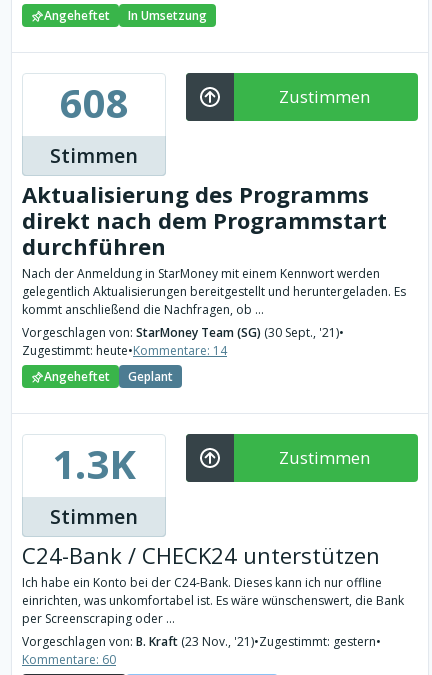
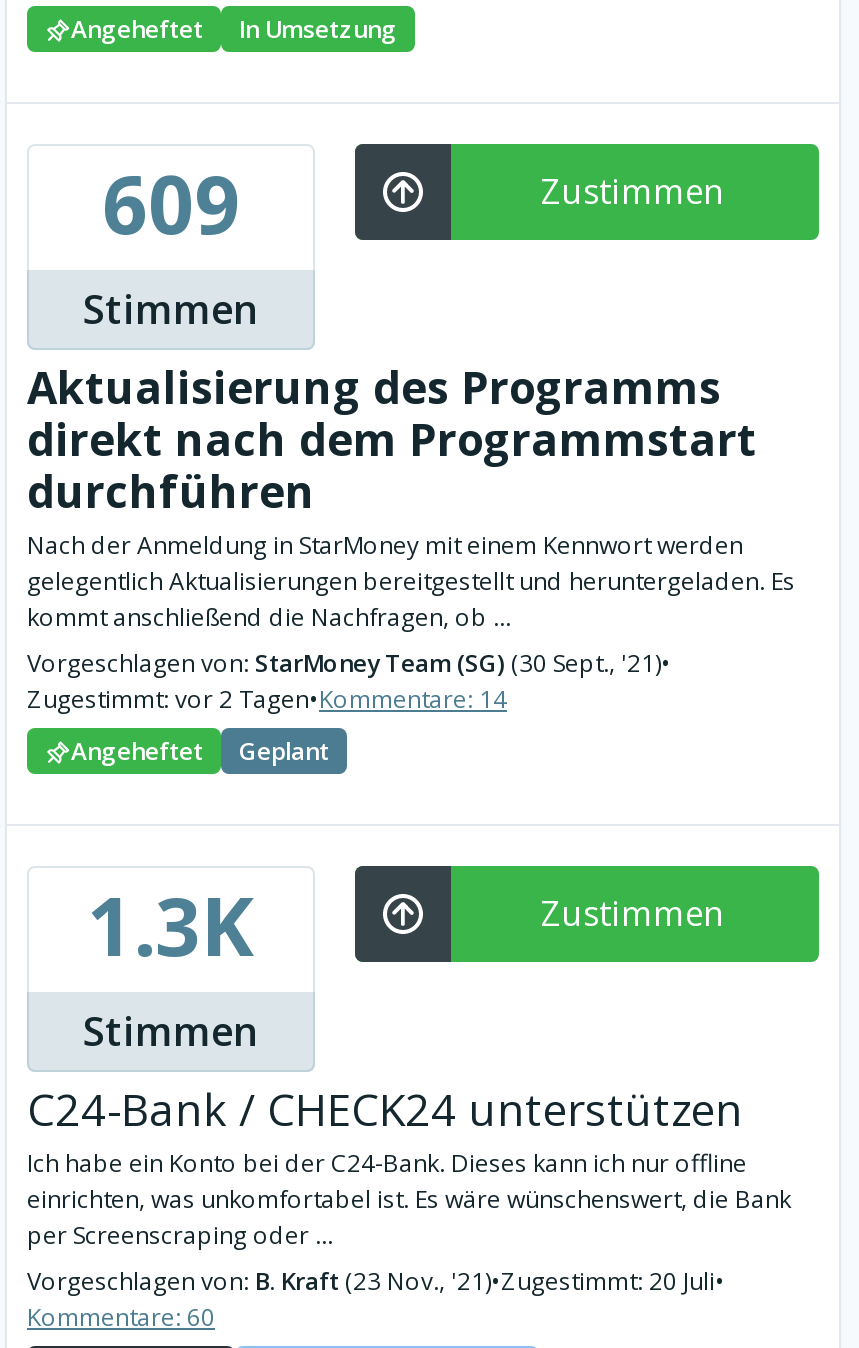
[59,75,128,130] 608 -> [102,148,240,258] 609
[22,342,227,359] Zugestimmt: heute•Kommentare: 14 -> [27,682,507,716] Zugestimmt: vor 2 Tagen•Kommentare: 14
[22,633,381,650] Vorgeschlagen von: B. Kraft (23 Nov., '21) •Zugestimmt: gestern• -> [27,1264,725,1298] Vorgeschlagen von: B. Kraft (23 Nov., '21) •Zugestimmt: 20 Juli•

